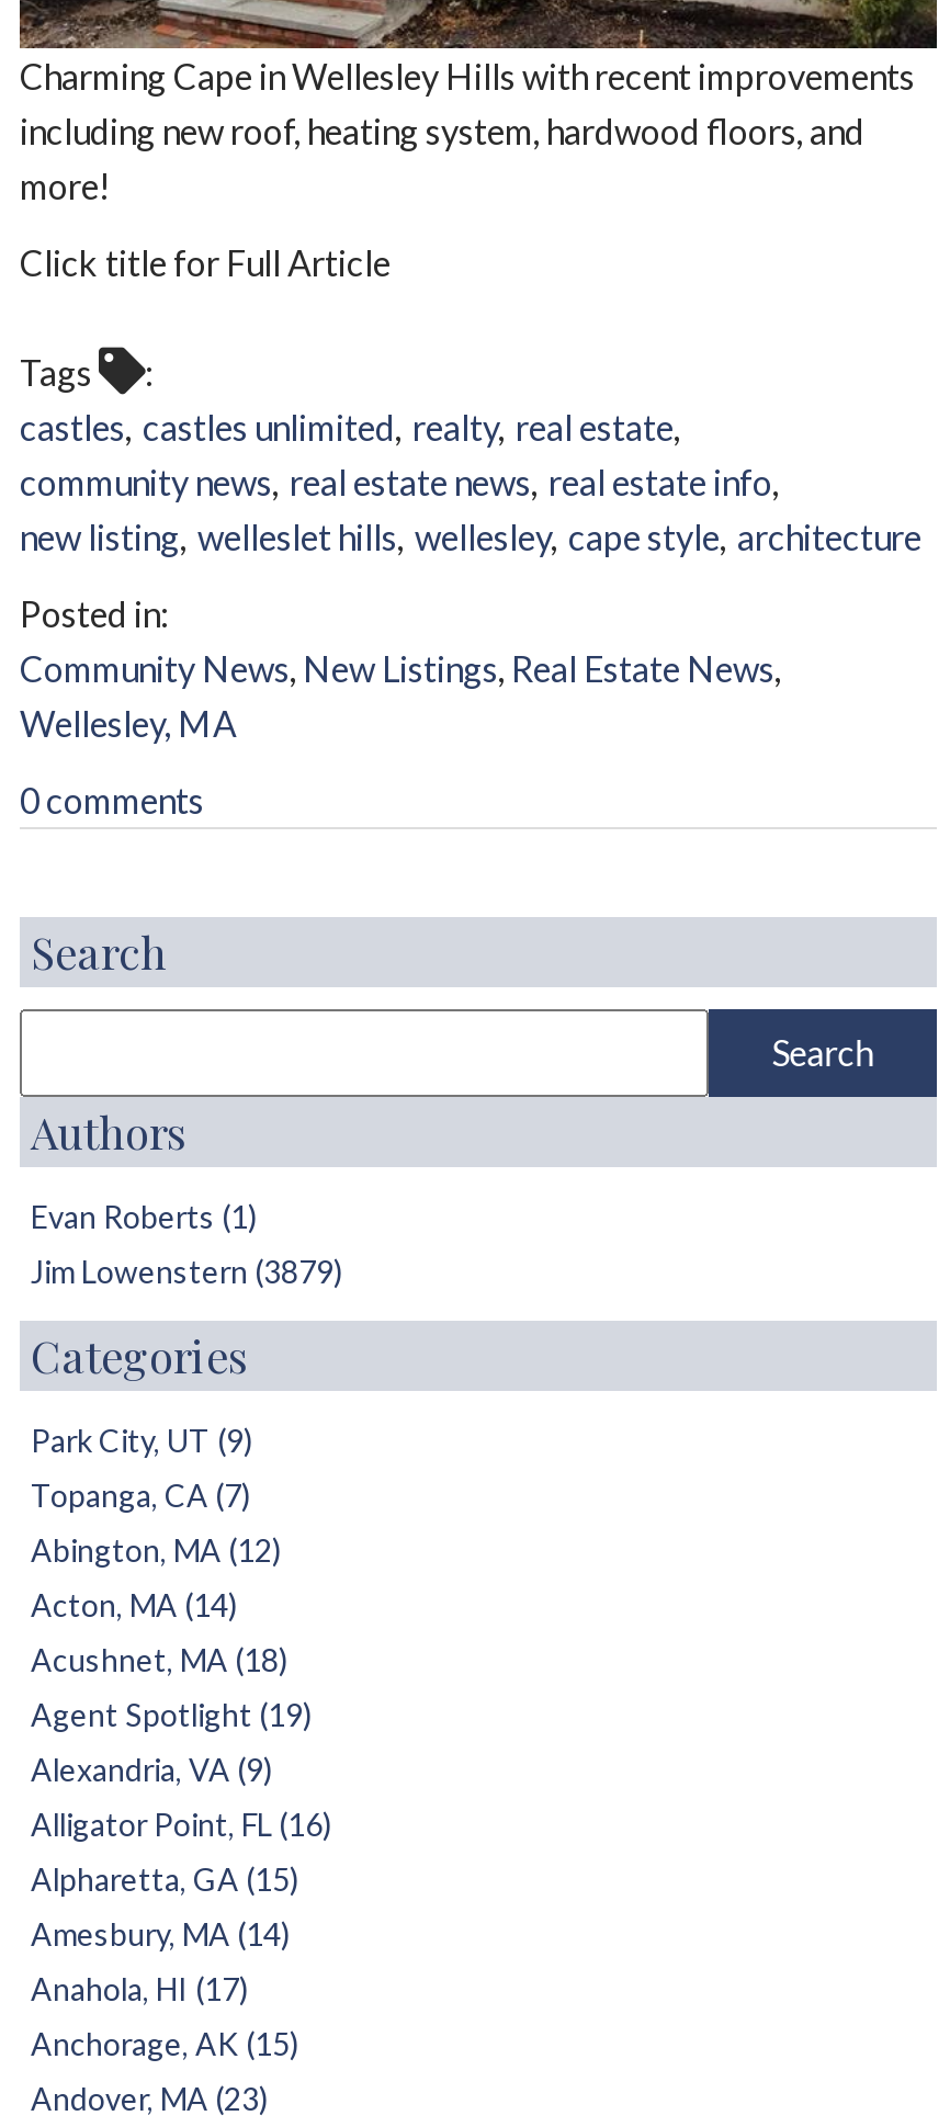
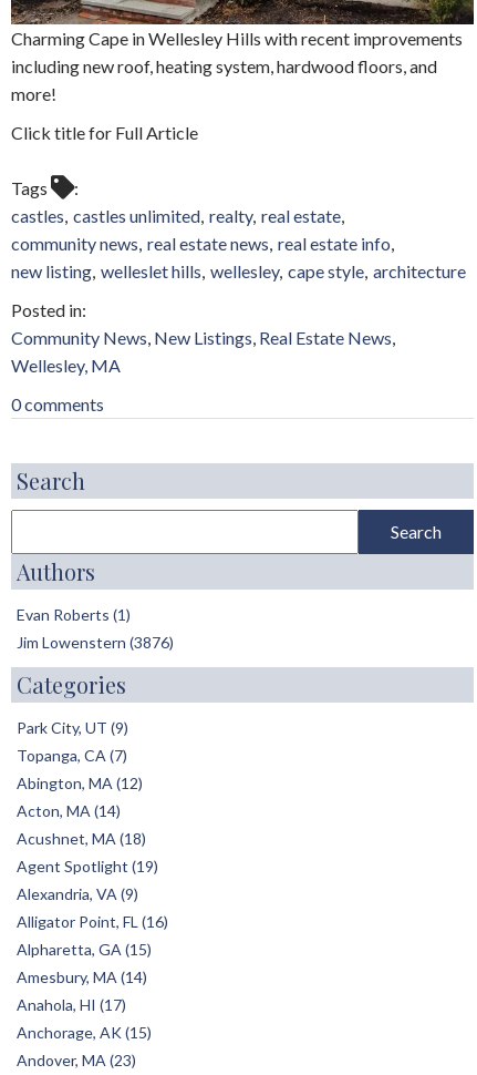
[31,1253,342,1290] Jim Lowenstern (3879) -> [17,633,174,652] Jim Lowenstern (3876)

